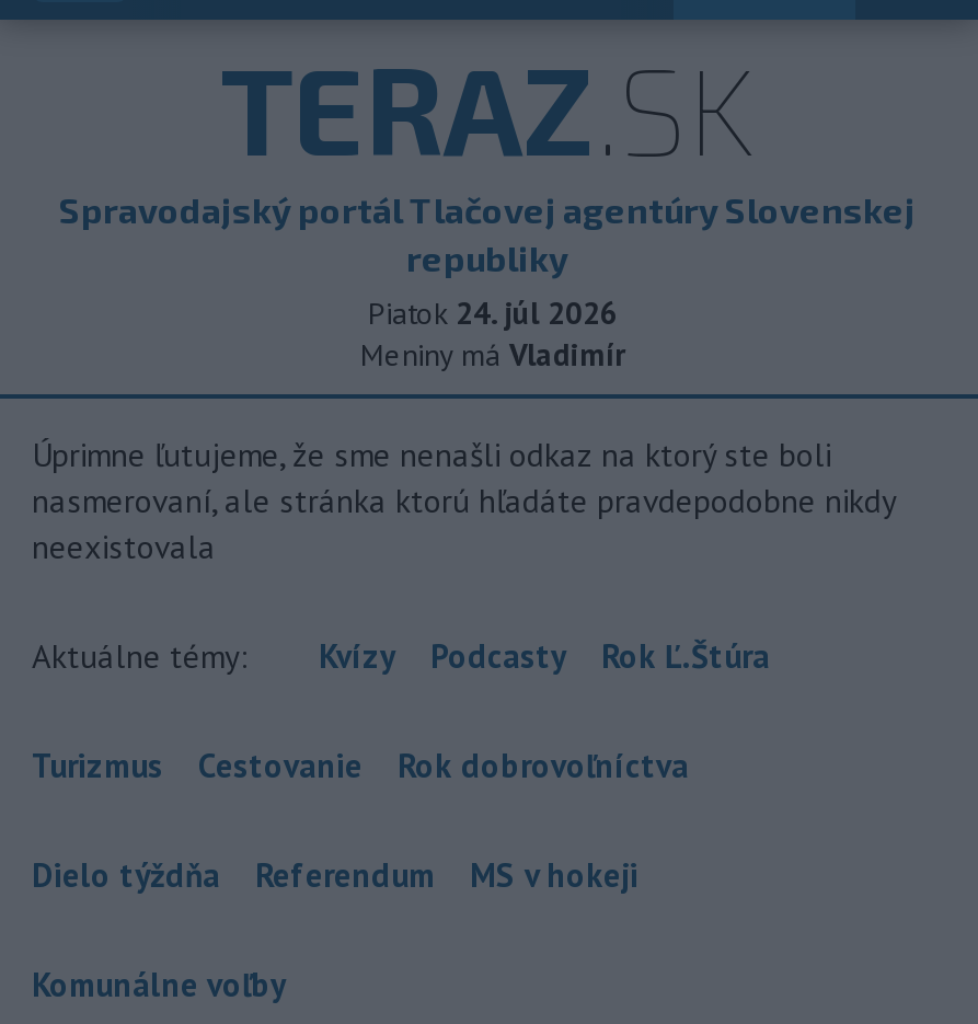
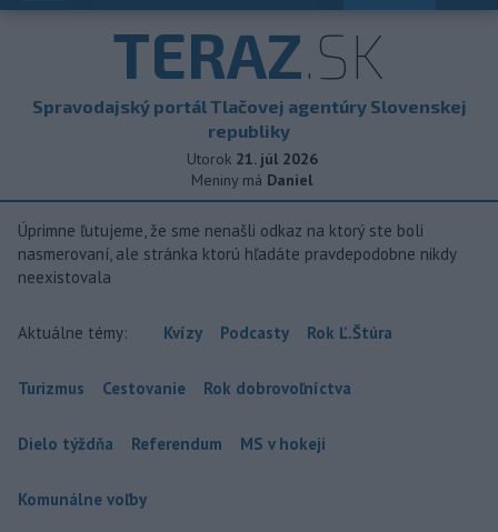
[368,294,618,333] Piatok 24. júl 2026 -> [186,149,317,169] Utorok 21. júl 2026
[360,335,625,375] Meniny má Vladimír -> [191,170,312,190] Meniny má Daniel

